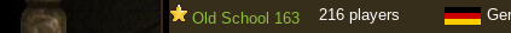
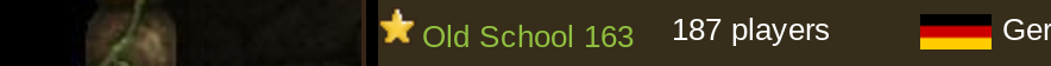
[191,6,399,27] Old School 163 216 players -> [422,12,831,54] Old School 163 187 players

